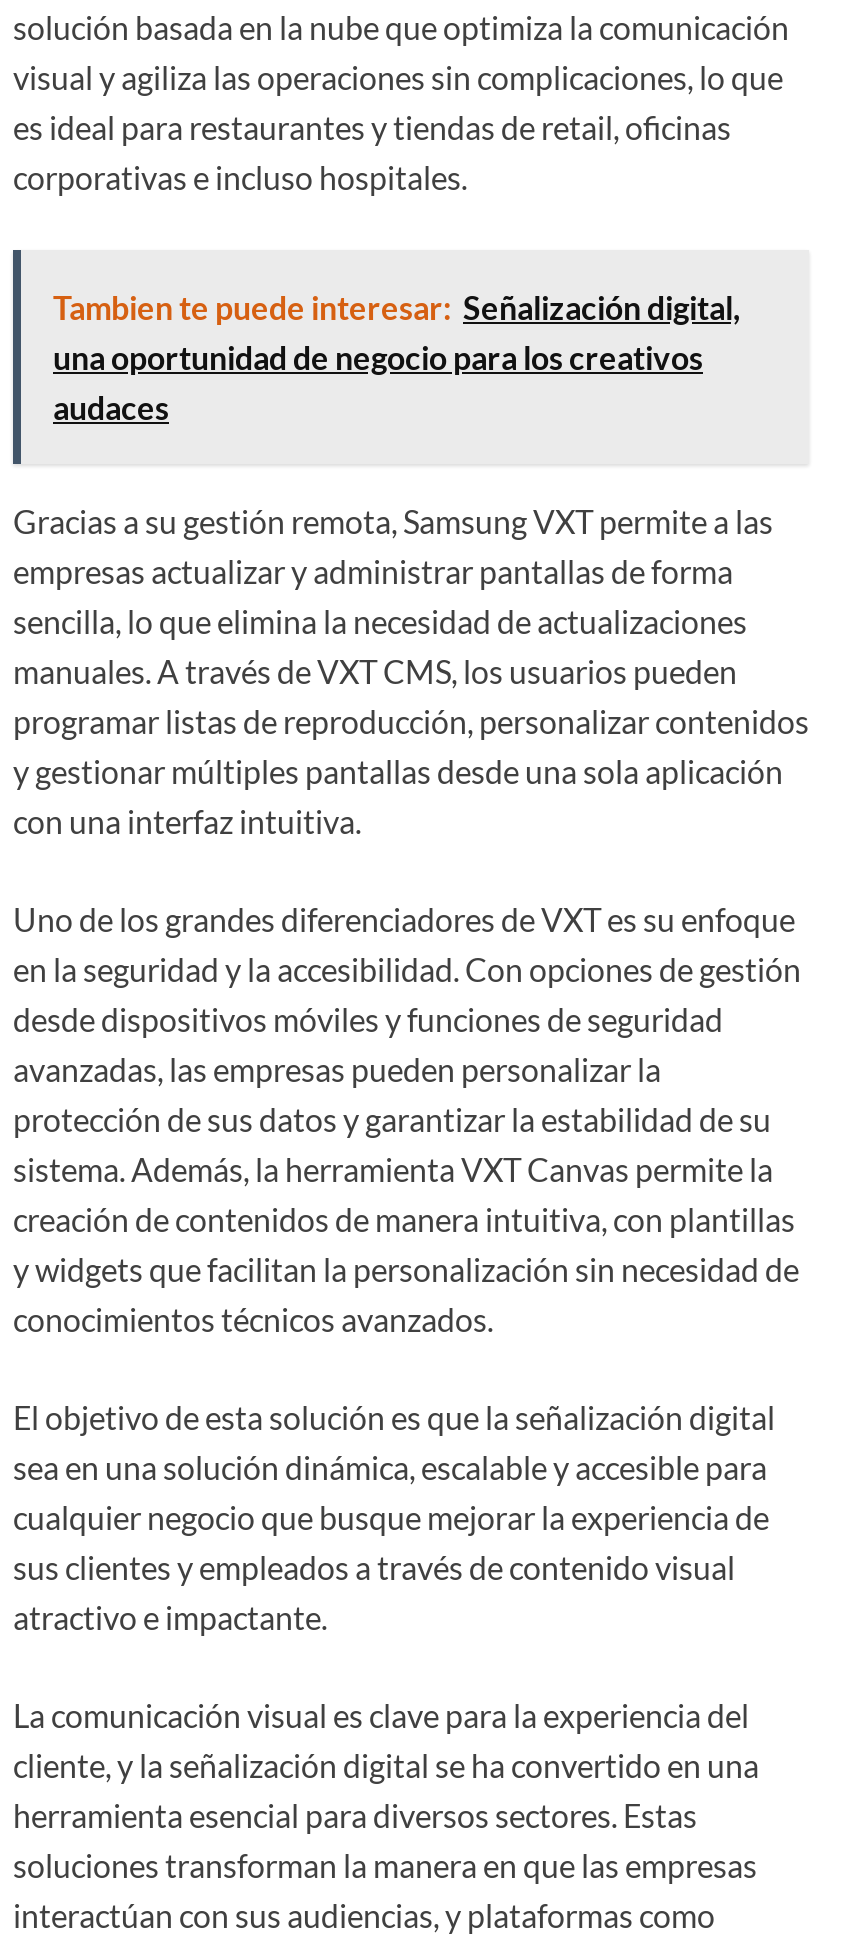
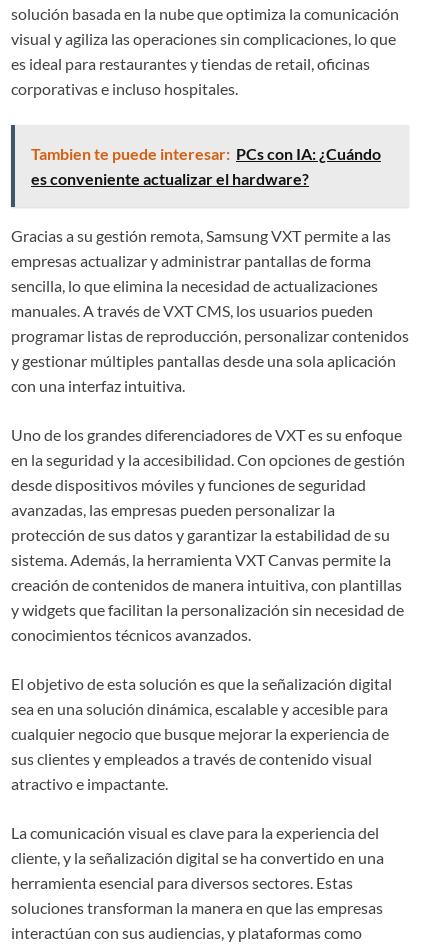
[53,287,741,425] Tambien te puede interesar: Señalización digital, | una oportunidad de negocio para los creativos | audaces -> [31,143,381,187] Tambien te puede interesar: PCs con IA: ¿Cuándo | es conveniente actualizar el hardware?

